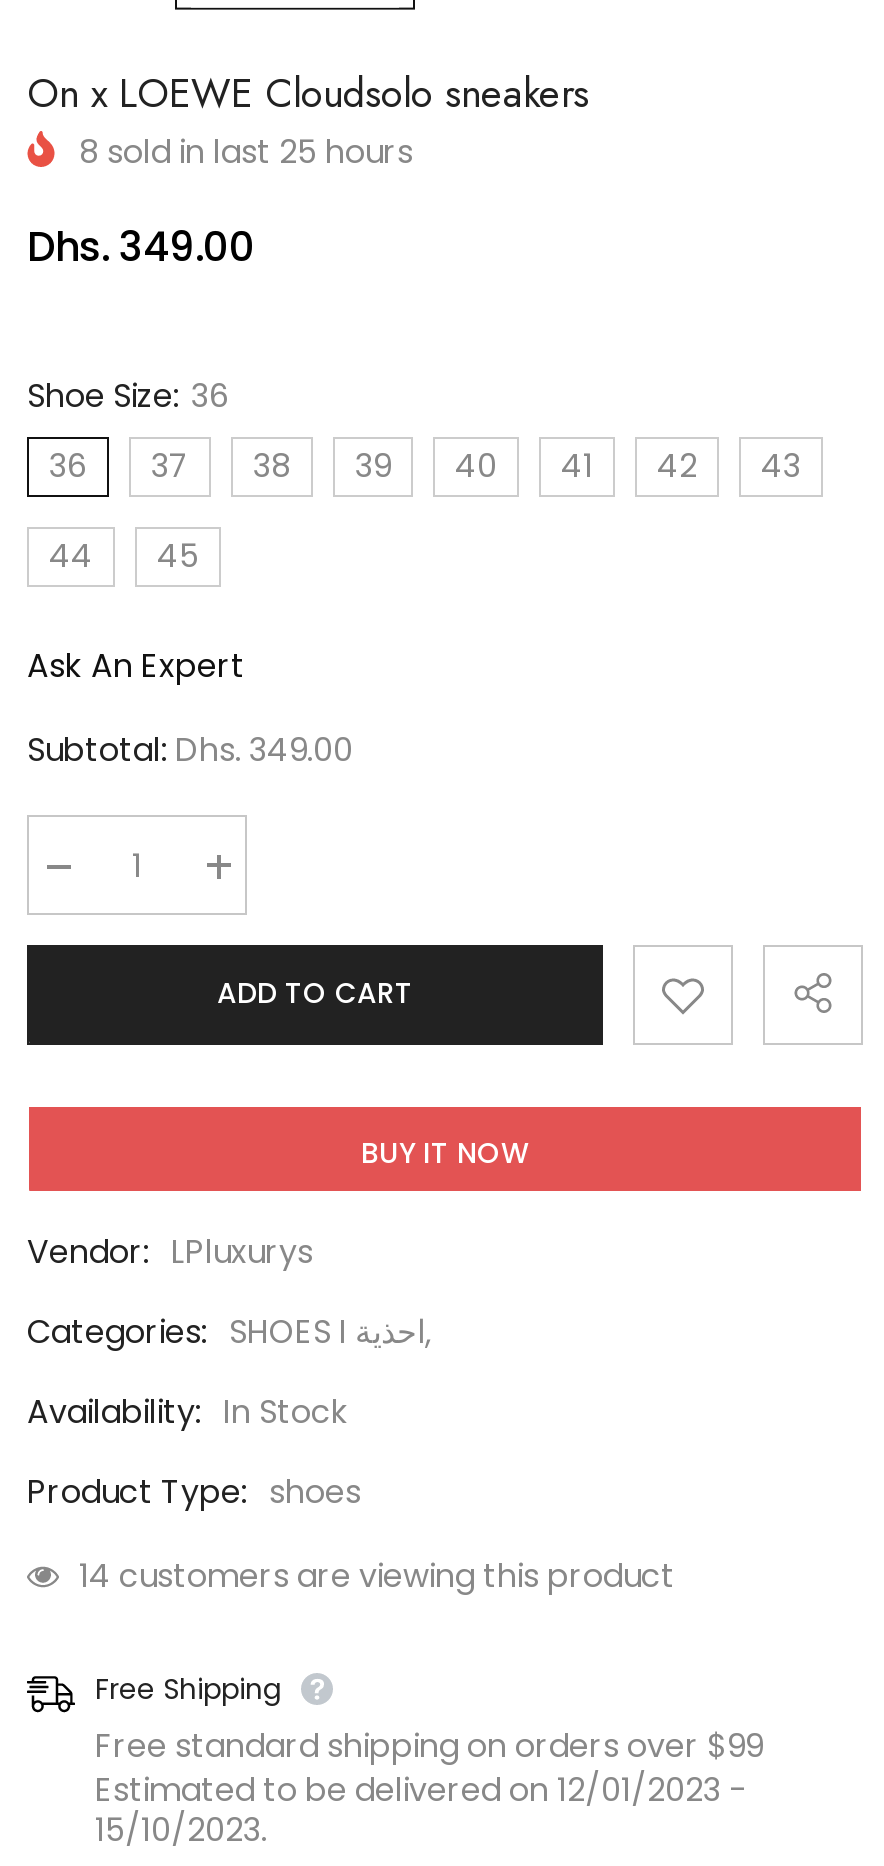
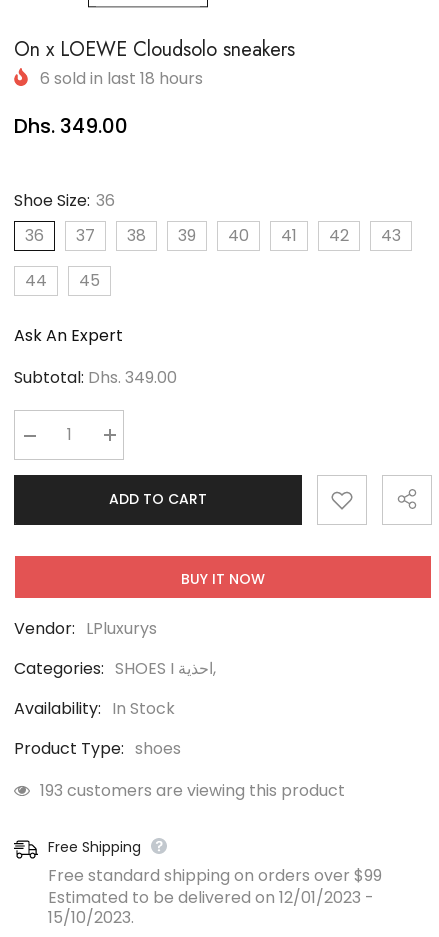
[79,129,413,175] 8 sold in last 25 hours -> [40,67,203,90] 6 sold in last 18 hours
[79,1553,675,1599] 14 customers are viewing this product -> [40,779,345,802] 193 customers are viewing this product

